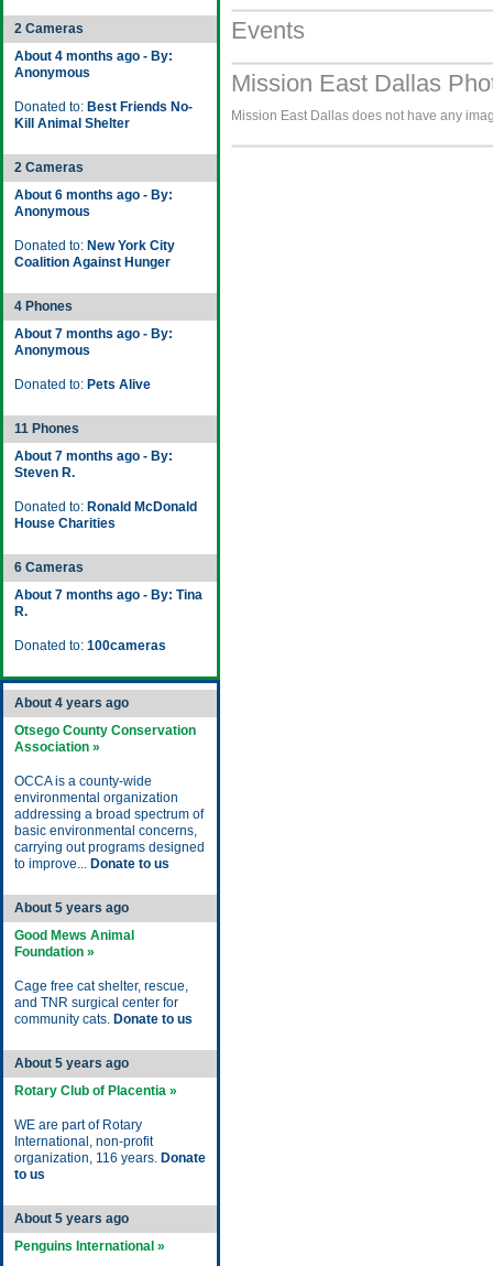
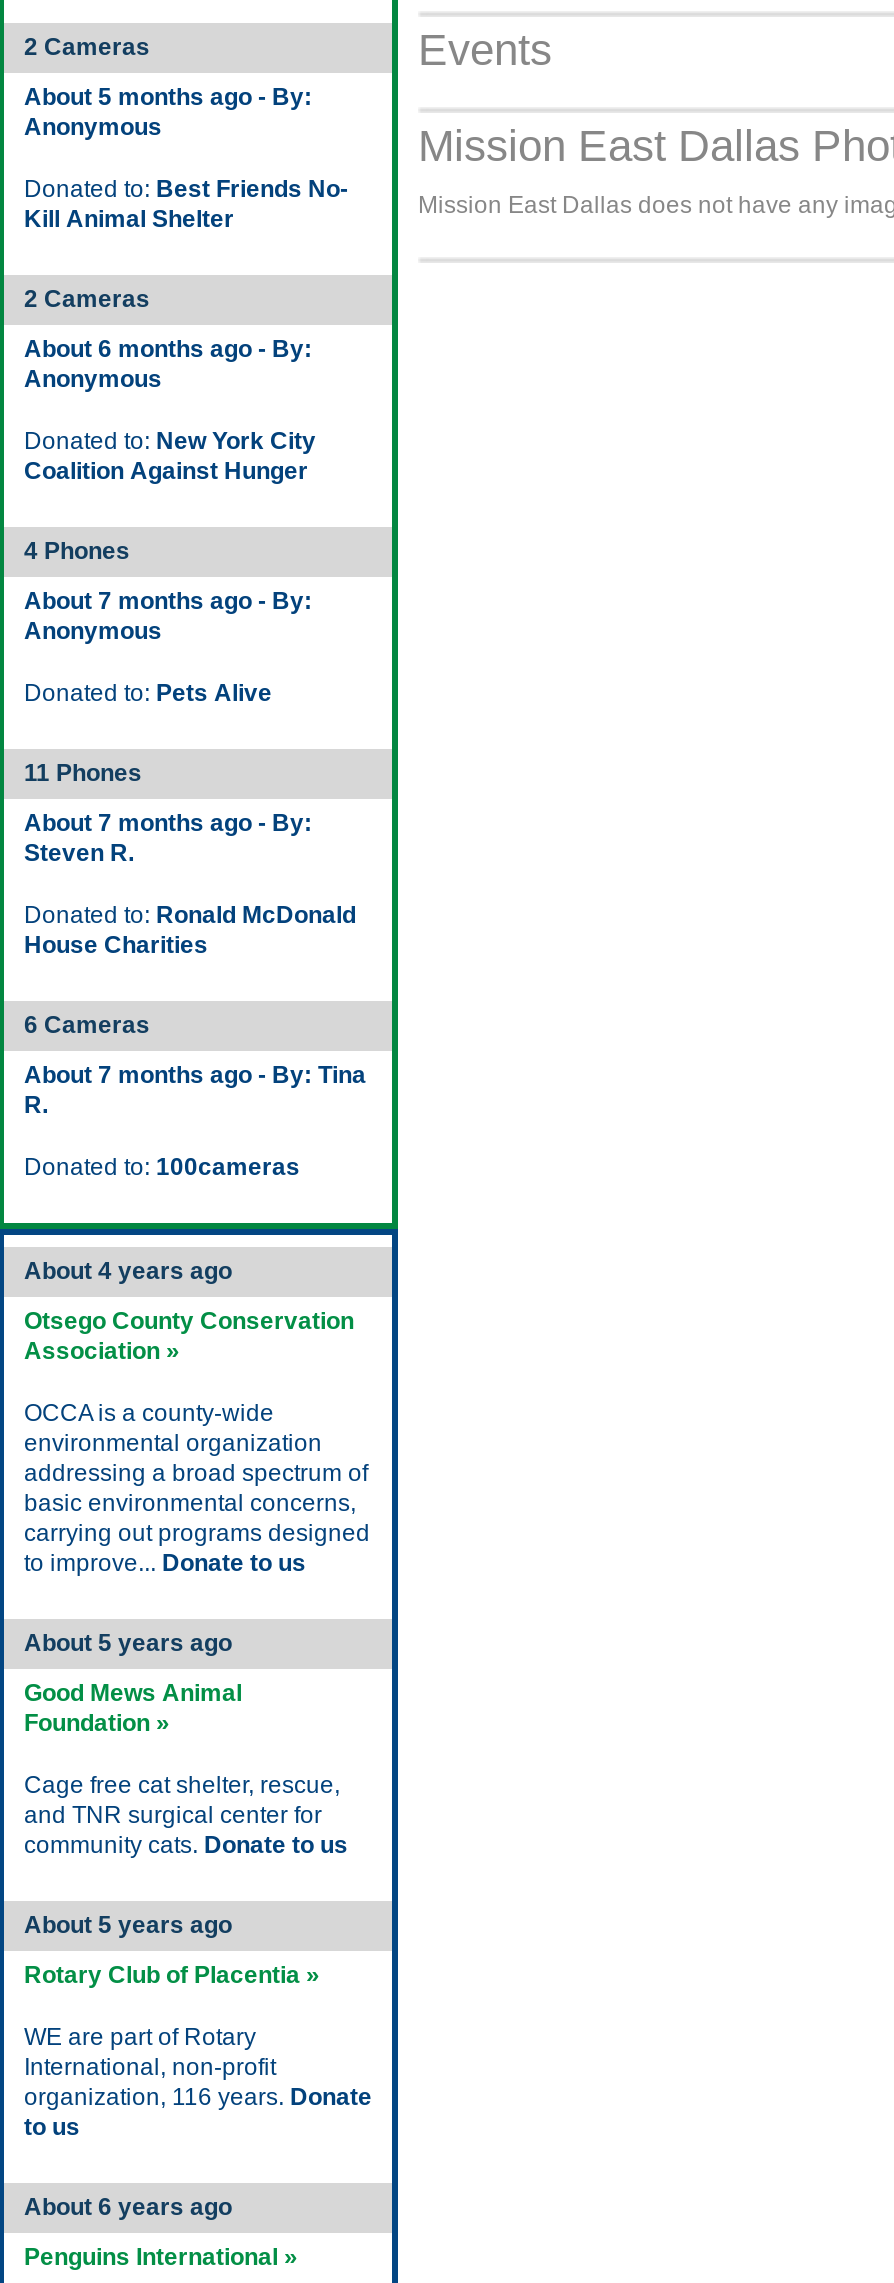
[14,48,173,64] About 4 months ago - By: -> [24,83,312,111] About 5 months ago - By:
[14,1211,129,1226] About 5 years ago -> [24,2193,232,2221] About 6 years ago

